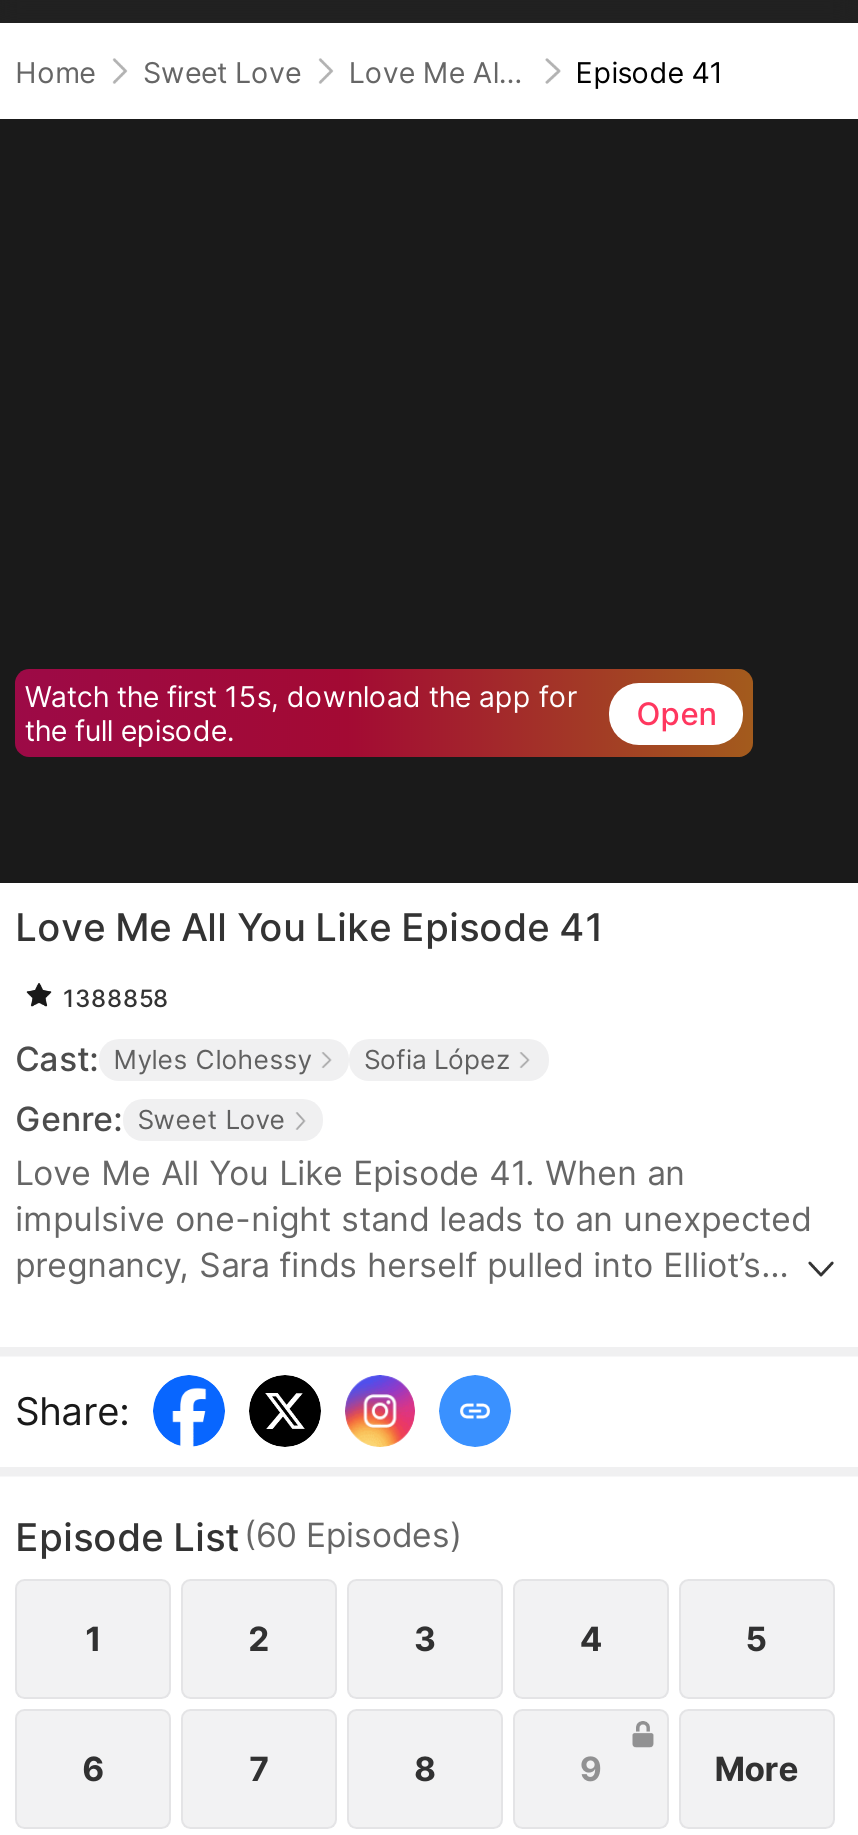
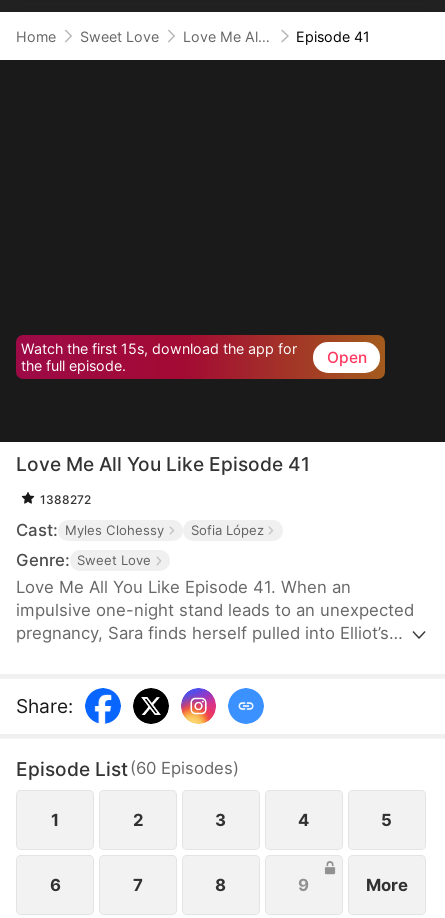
[63,982,169,1012] 1388858 -> [40,492,91,507] 1388272

